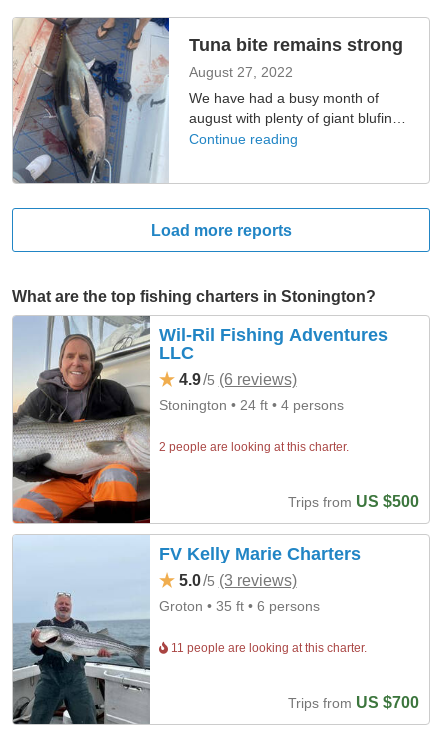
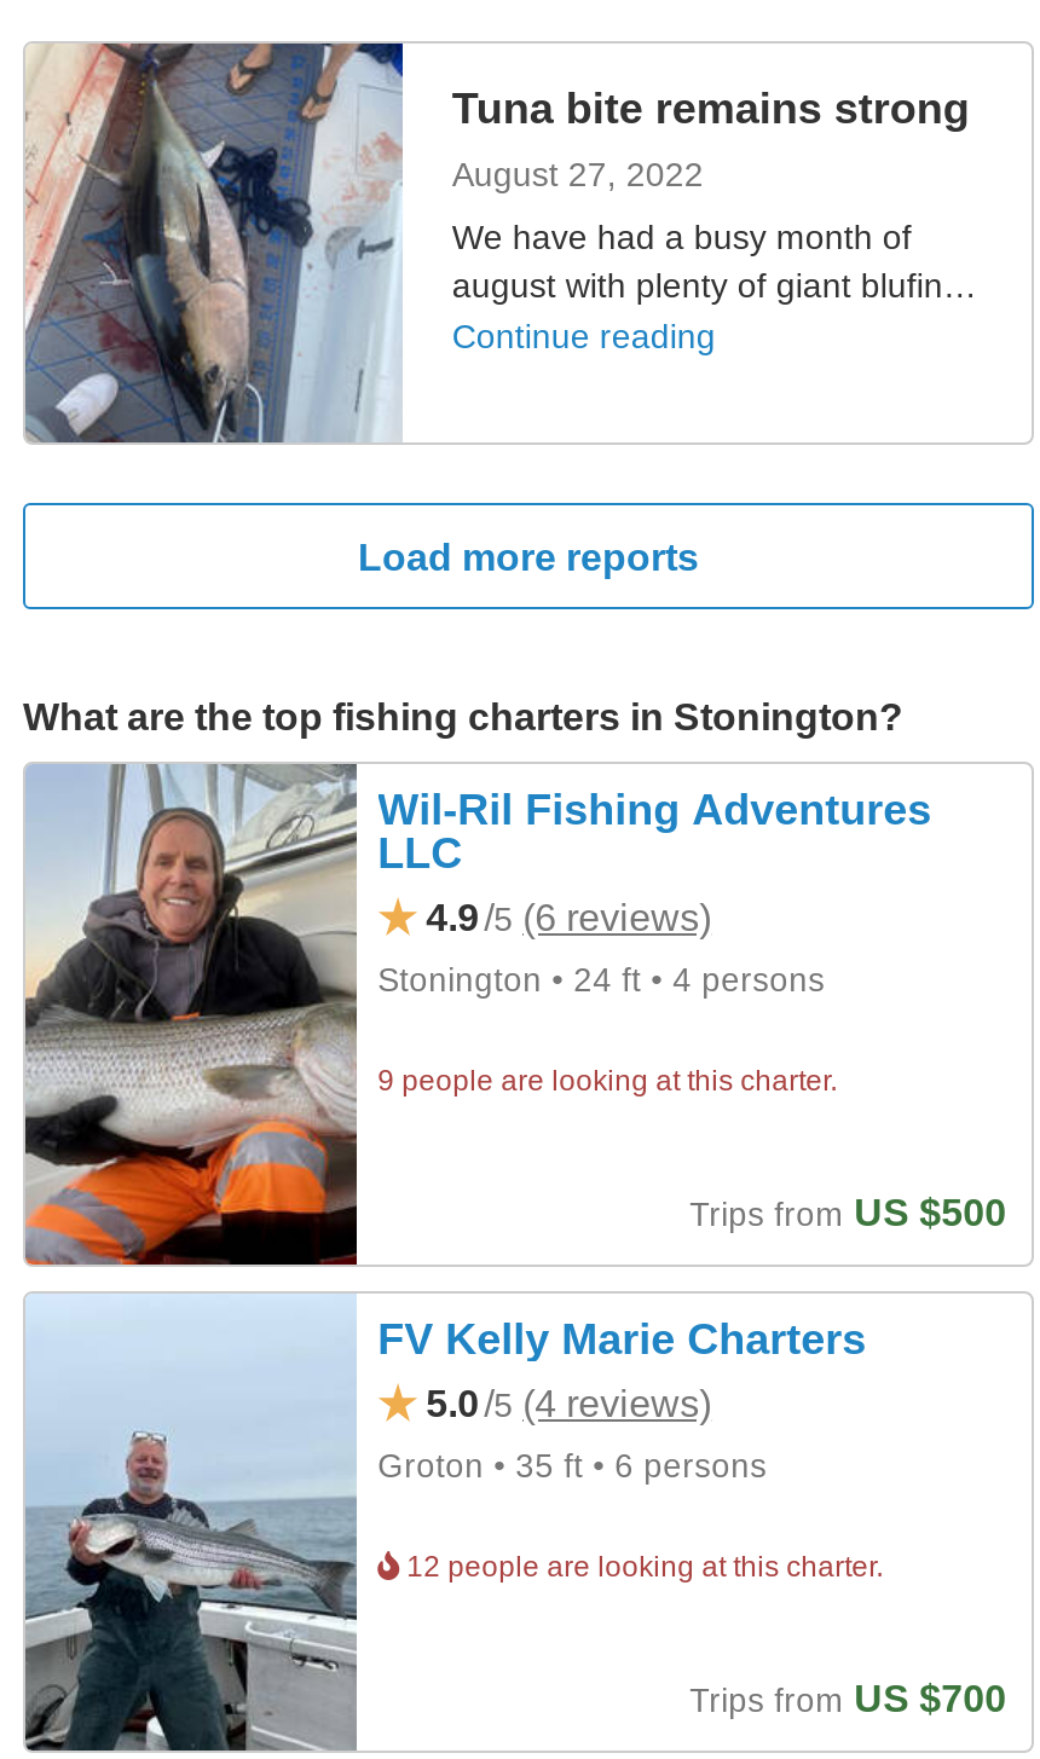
[159,440,349,454] 2 people are looking at this charter. -> [378,1064,837,1098] 9 people are looking at this charter.
[179,572,297,589] 5.0 / 5 (3 reviews) -> [426,1383,711,1424] 5.0 / 5 (4 reviews)
[168,641,367,655] 11 people are looking at this charter. -> [399,1550,883,1584] 12 people are looking at this charter.

